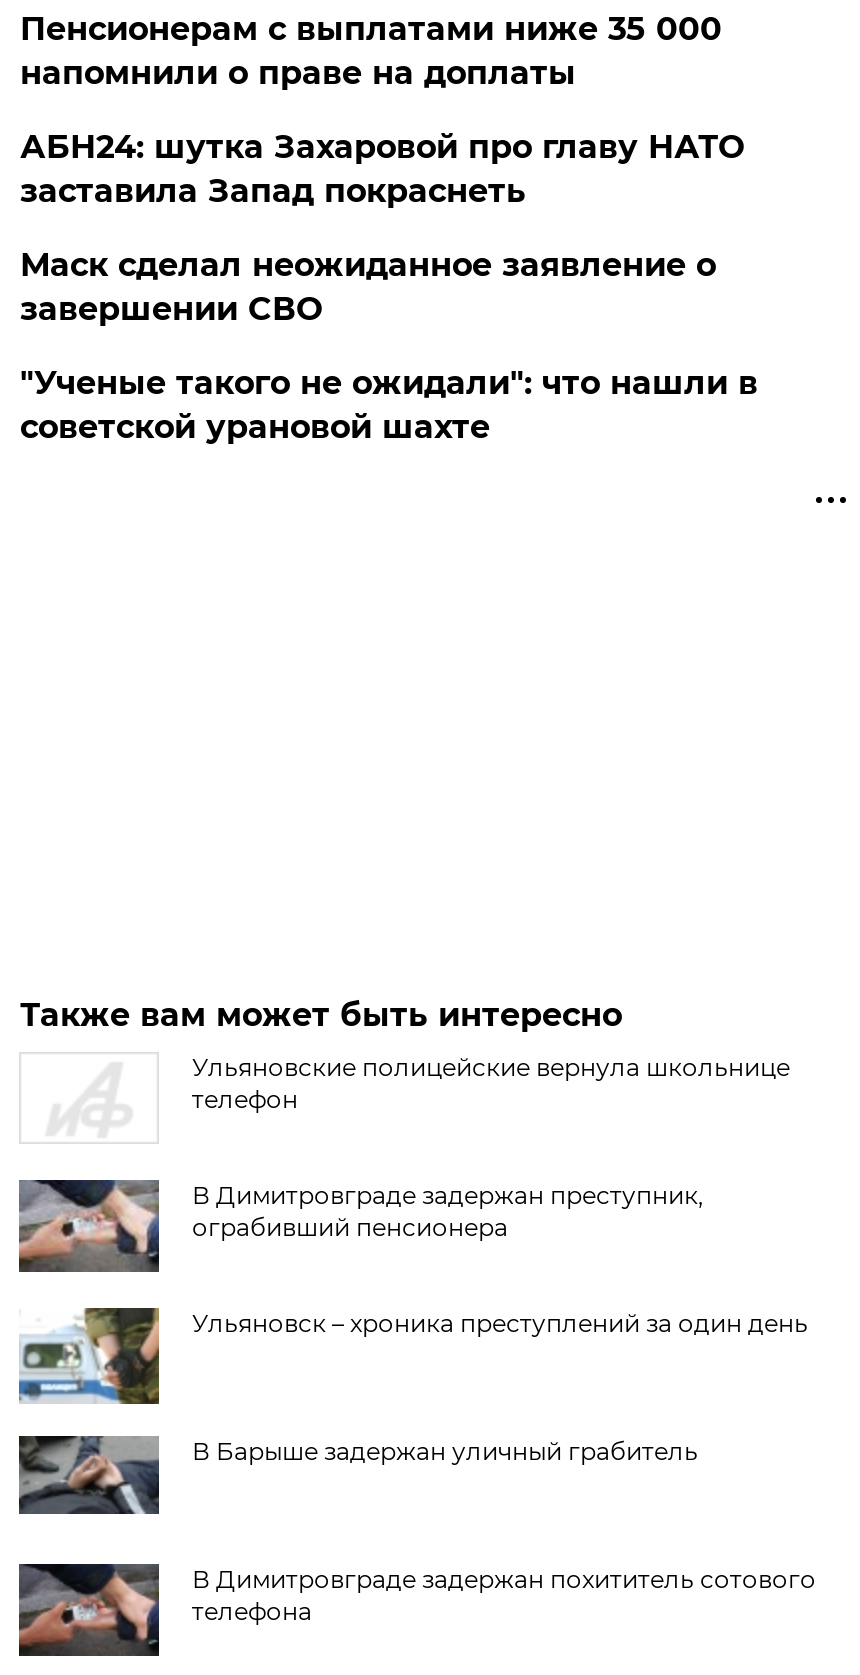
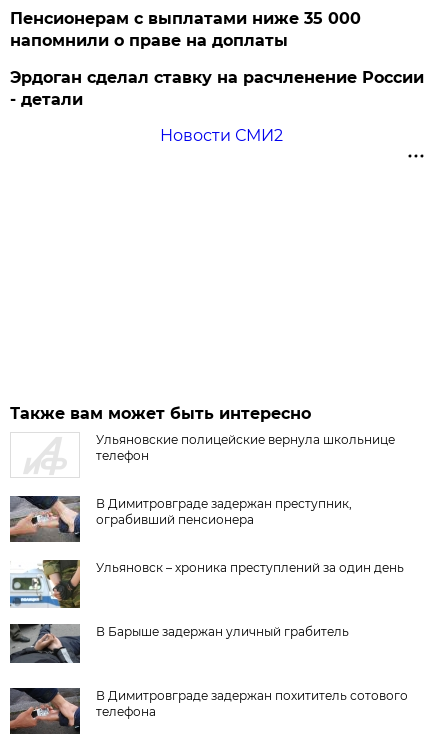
[20,129,758,447] АБН24: шутка Захаровой про главу НАТО | заставила Запад покраснеть | Маск сделал неожиданное заявление о | завершении СВО | "Ученые такого не ожидали": что нашли в | советской урановой шахте -> [10,68,424,145] Эрдоган сделал ставку на расчленение России | - детали | Новости СМИ2

